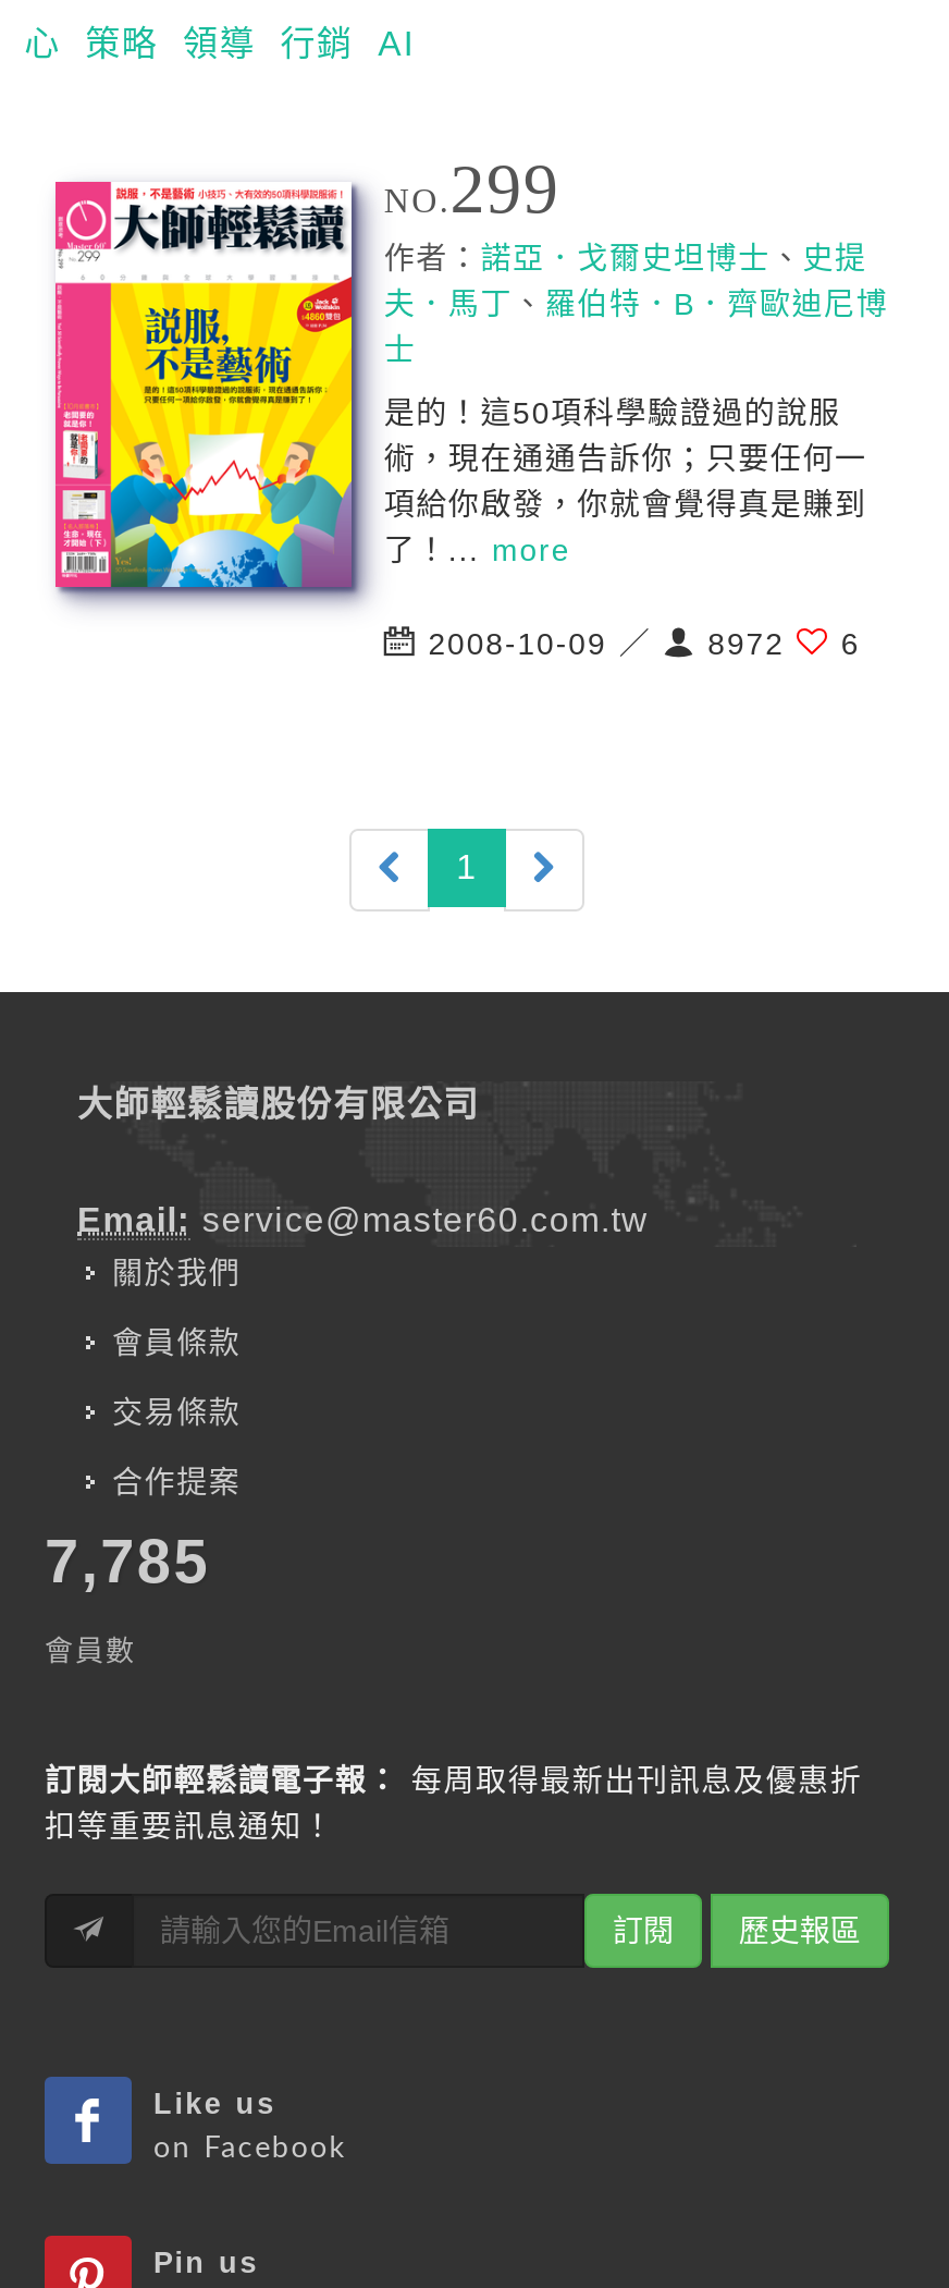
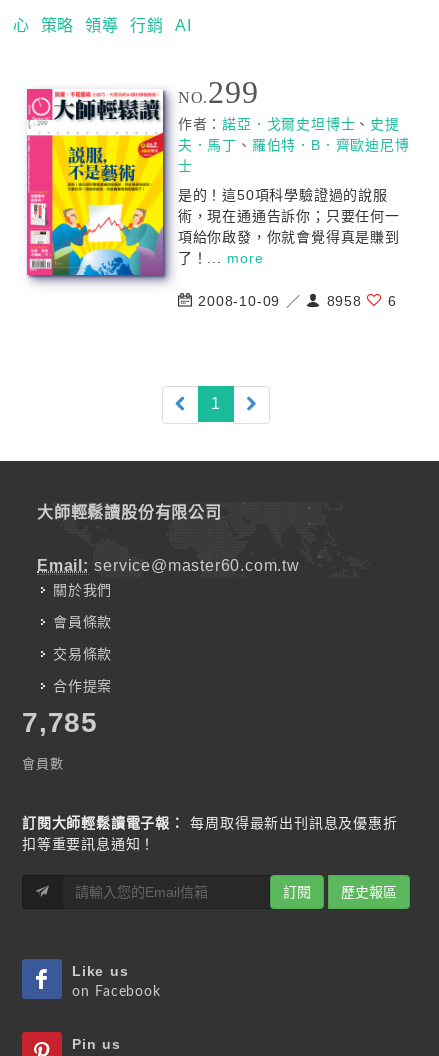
[416,626,860,661] 2008-10-09 ／ 8972 6 -> [193,293,397,309] 2008-10-09 ／ 8958 6

